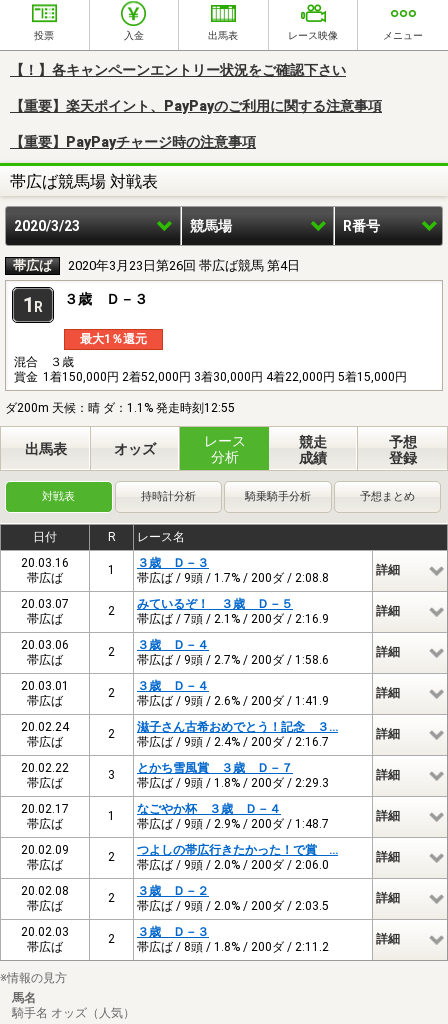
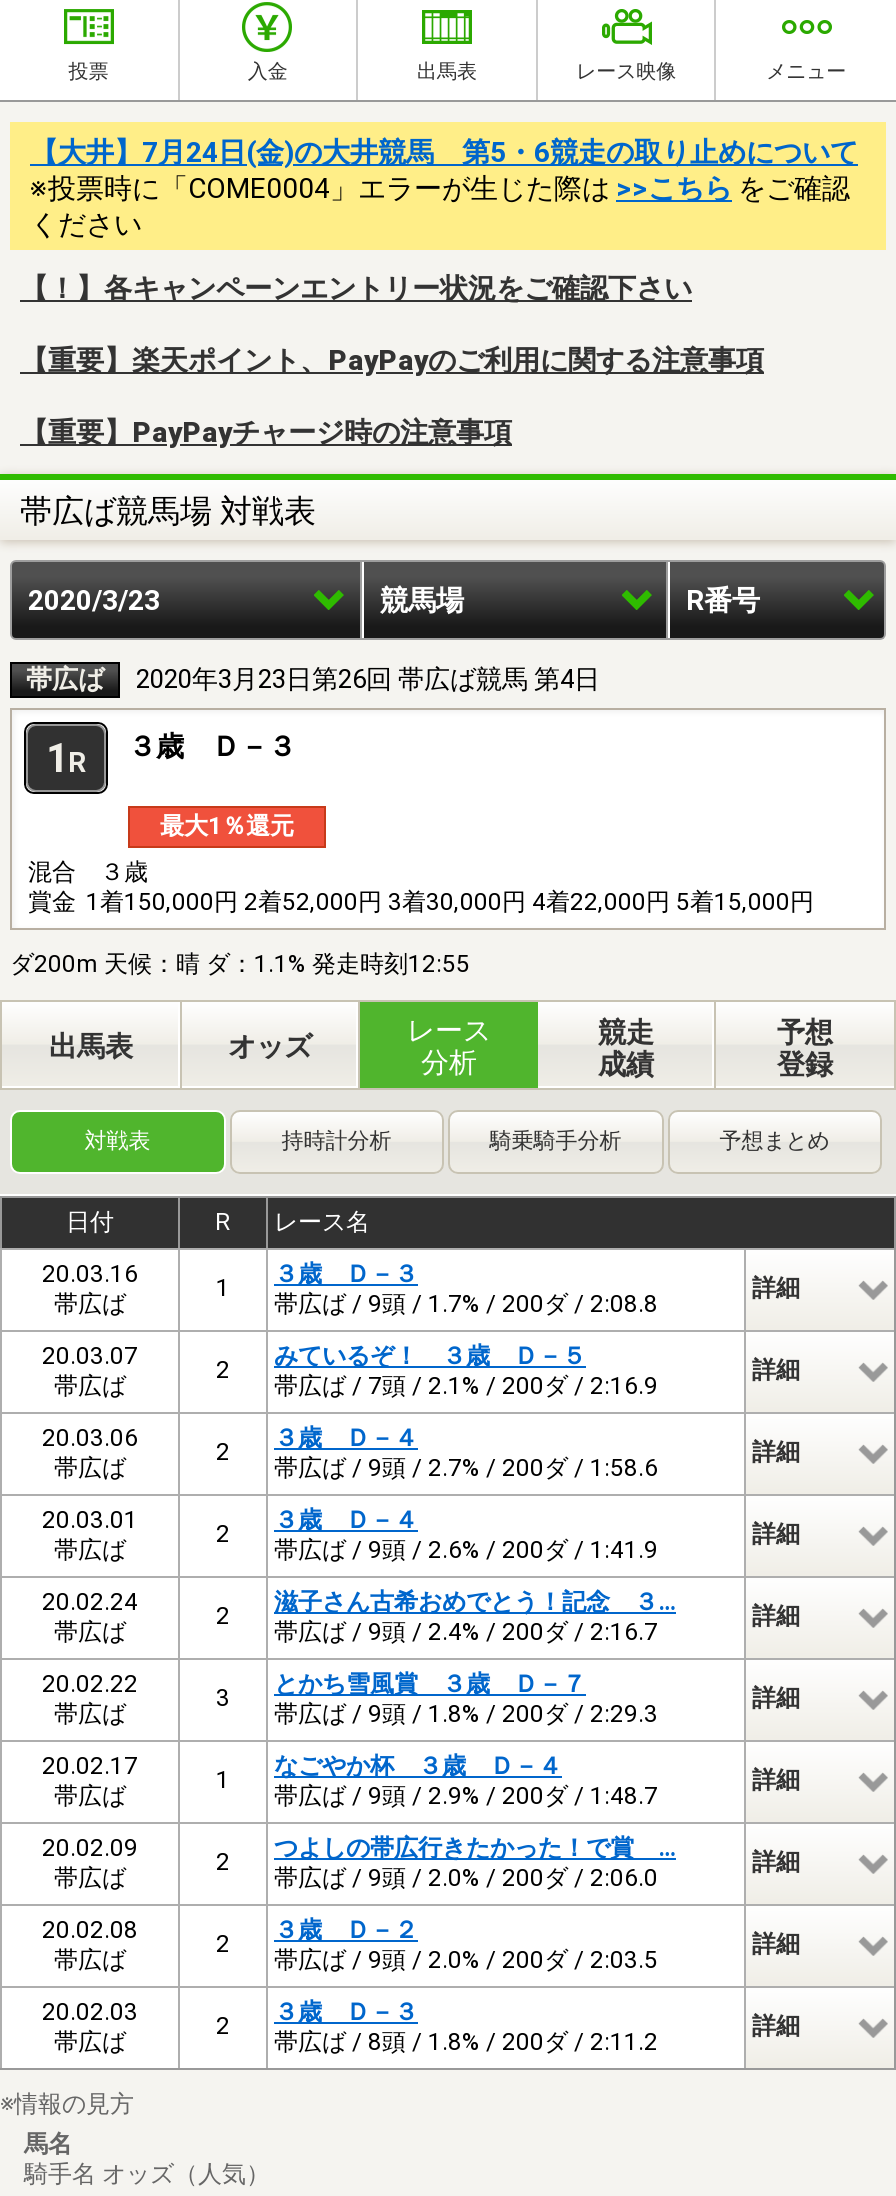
none -> [30,136,858,240] 【大井】7月24日(金)の大井競馬 第5・6競走の取り止めについて | ※投票時に「COME0004」エラーが生じた際は>>こちらをご確認 | ください

